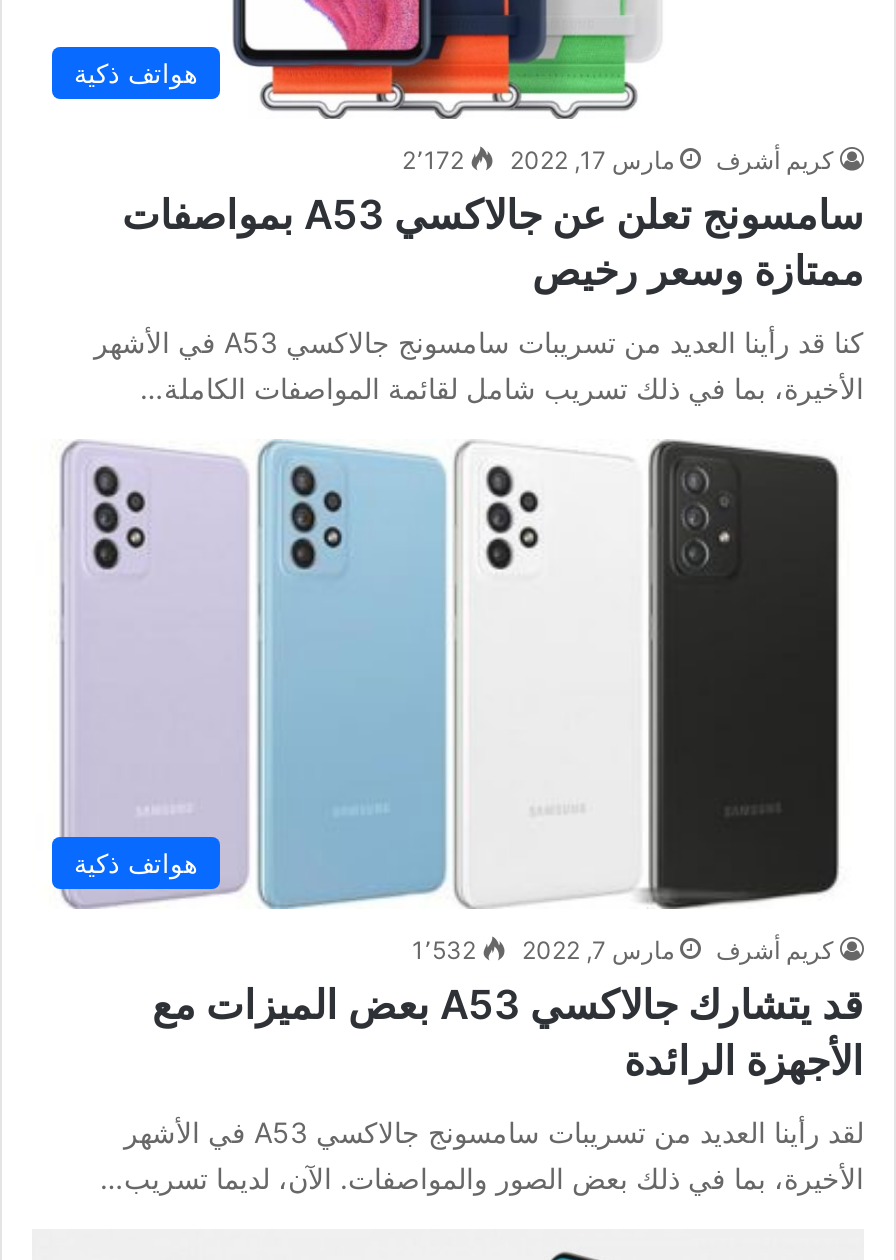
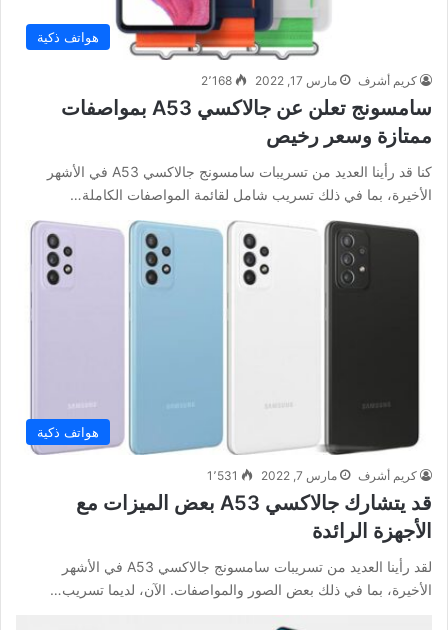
[402,146,464,176] 2٬172 -> [201,73,232,88] 2٬168
[412,935,476,965] 1٬532 -> [207,468,238,483] 1٬531

